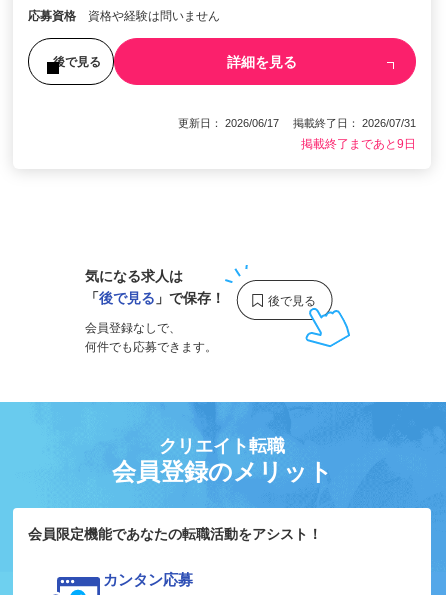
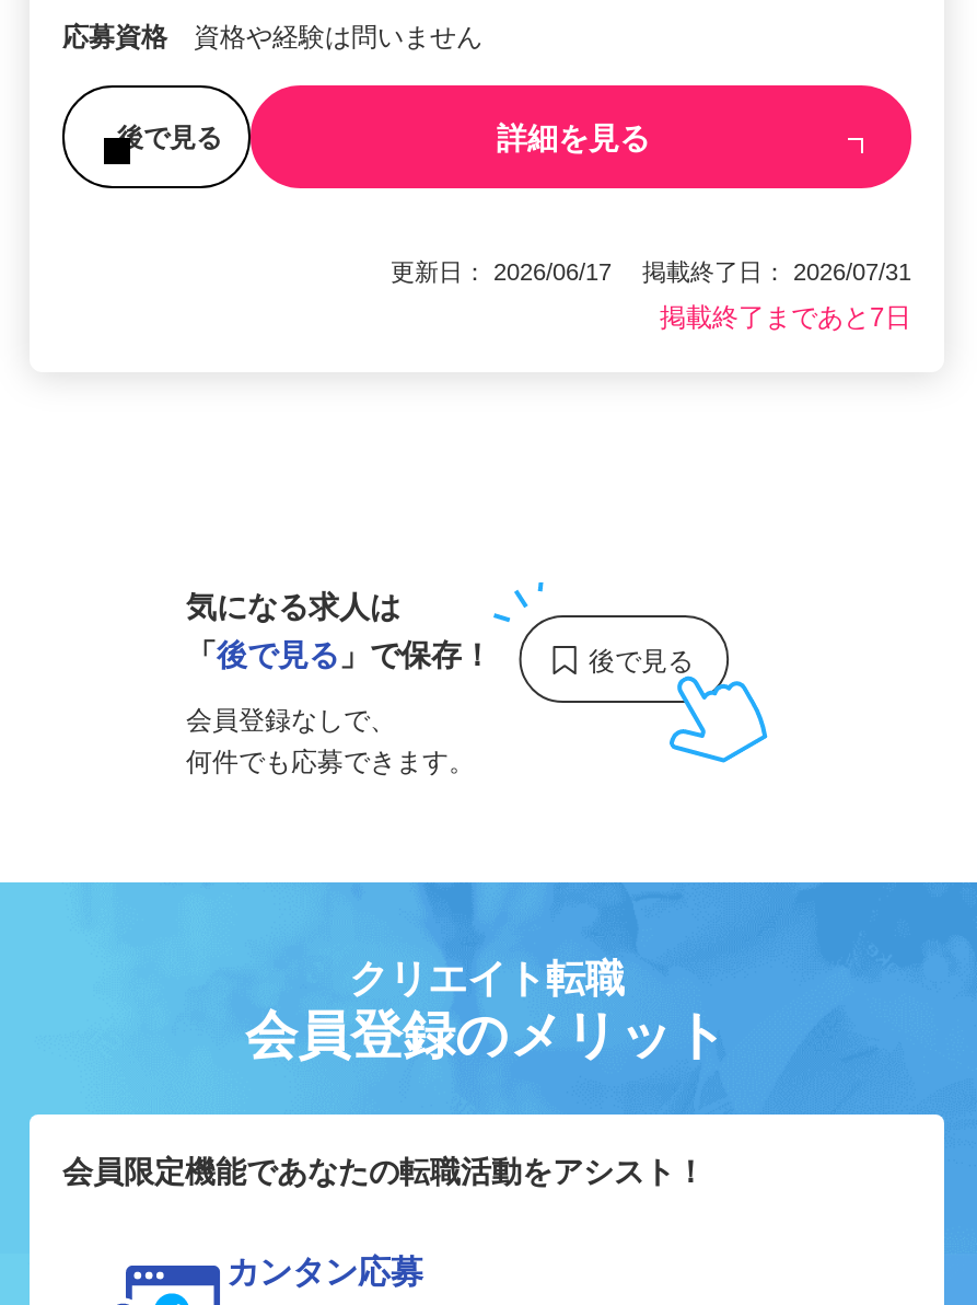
[301,137,416,151] 掲載終了まであと9日 -> [660,302,911,332] 掲載終了まであと7日

